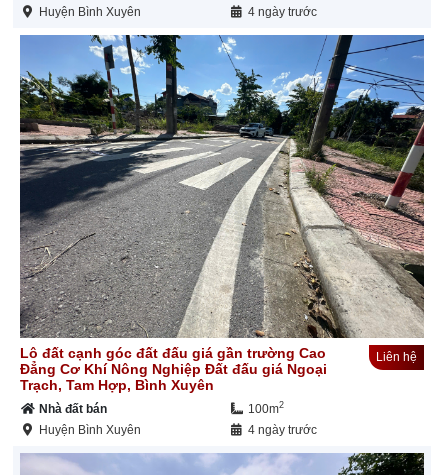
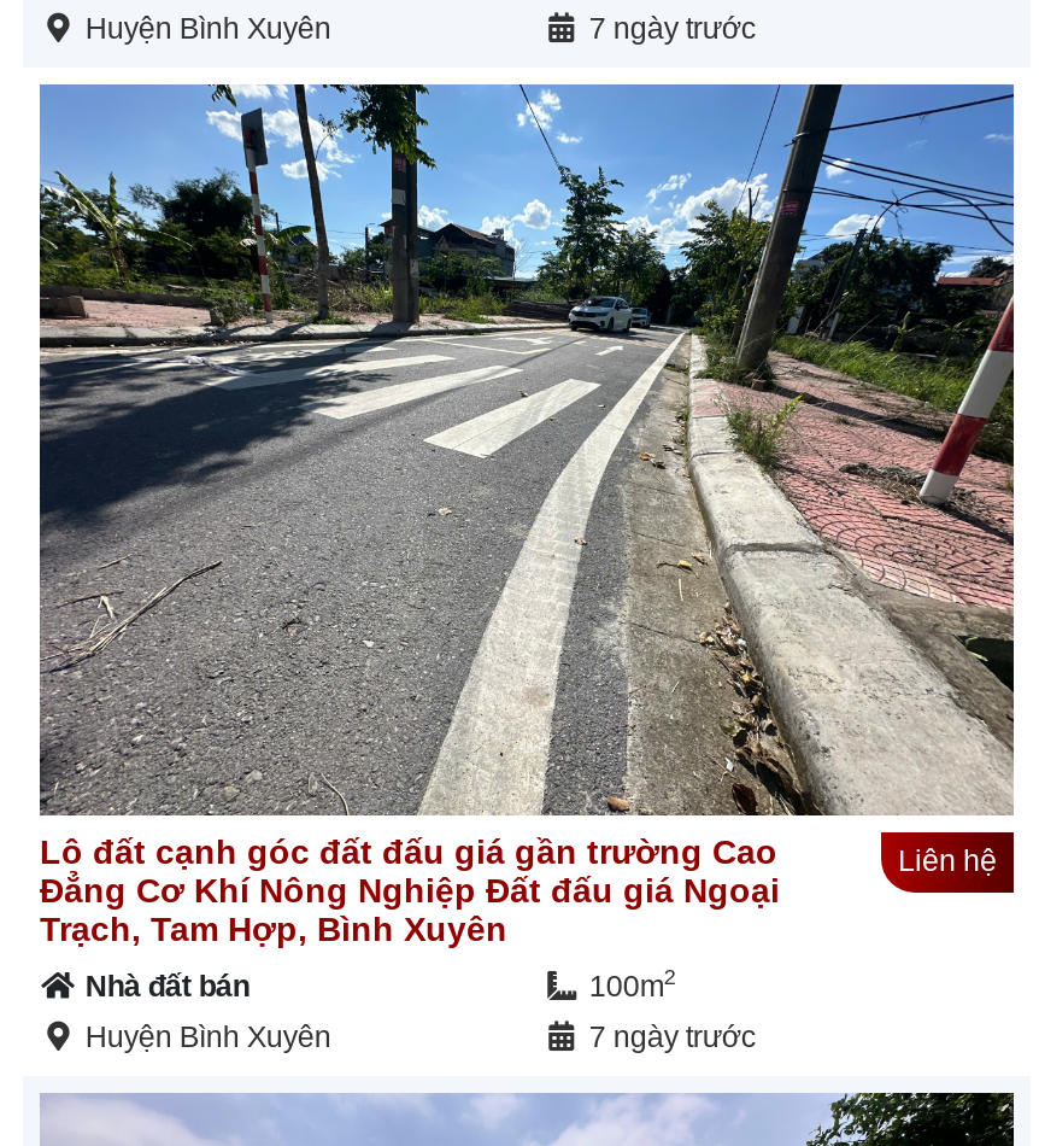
[248,5,317,19] 4 ngày trước -> [589,12,755,45] 7 ngày trước
[248,423,317,437] 4 ngày trước -> [589,1021,755,1055] 7 ngày trước

